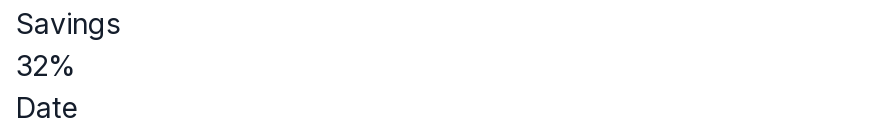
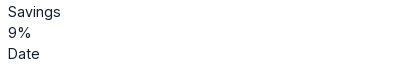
[16,47,78,81] 32% -> [8,24,32,41] 9%

